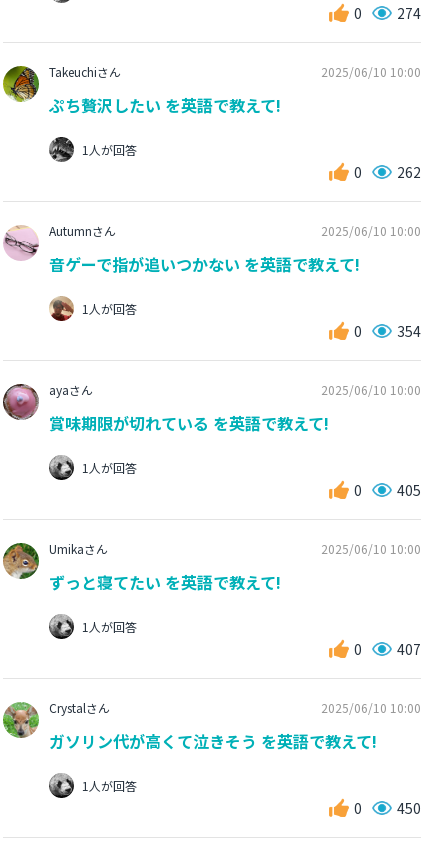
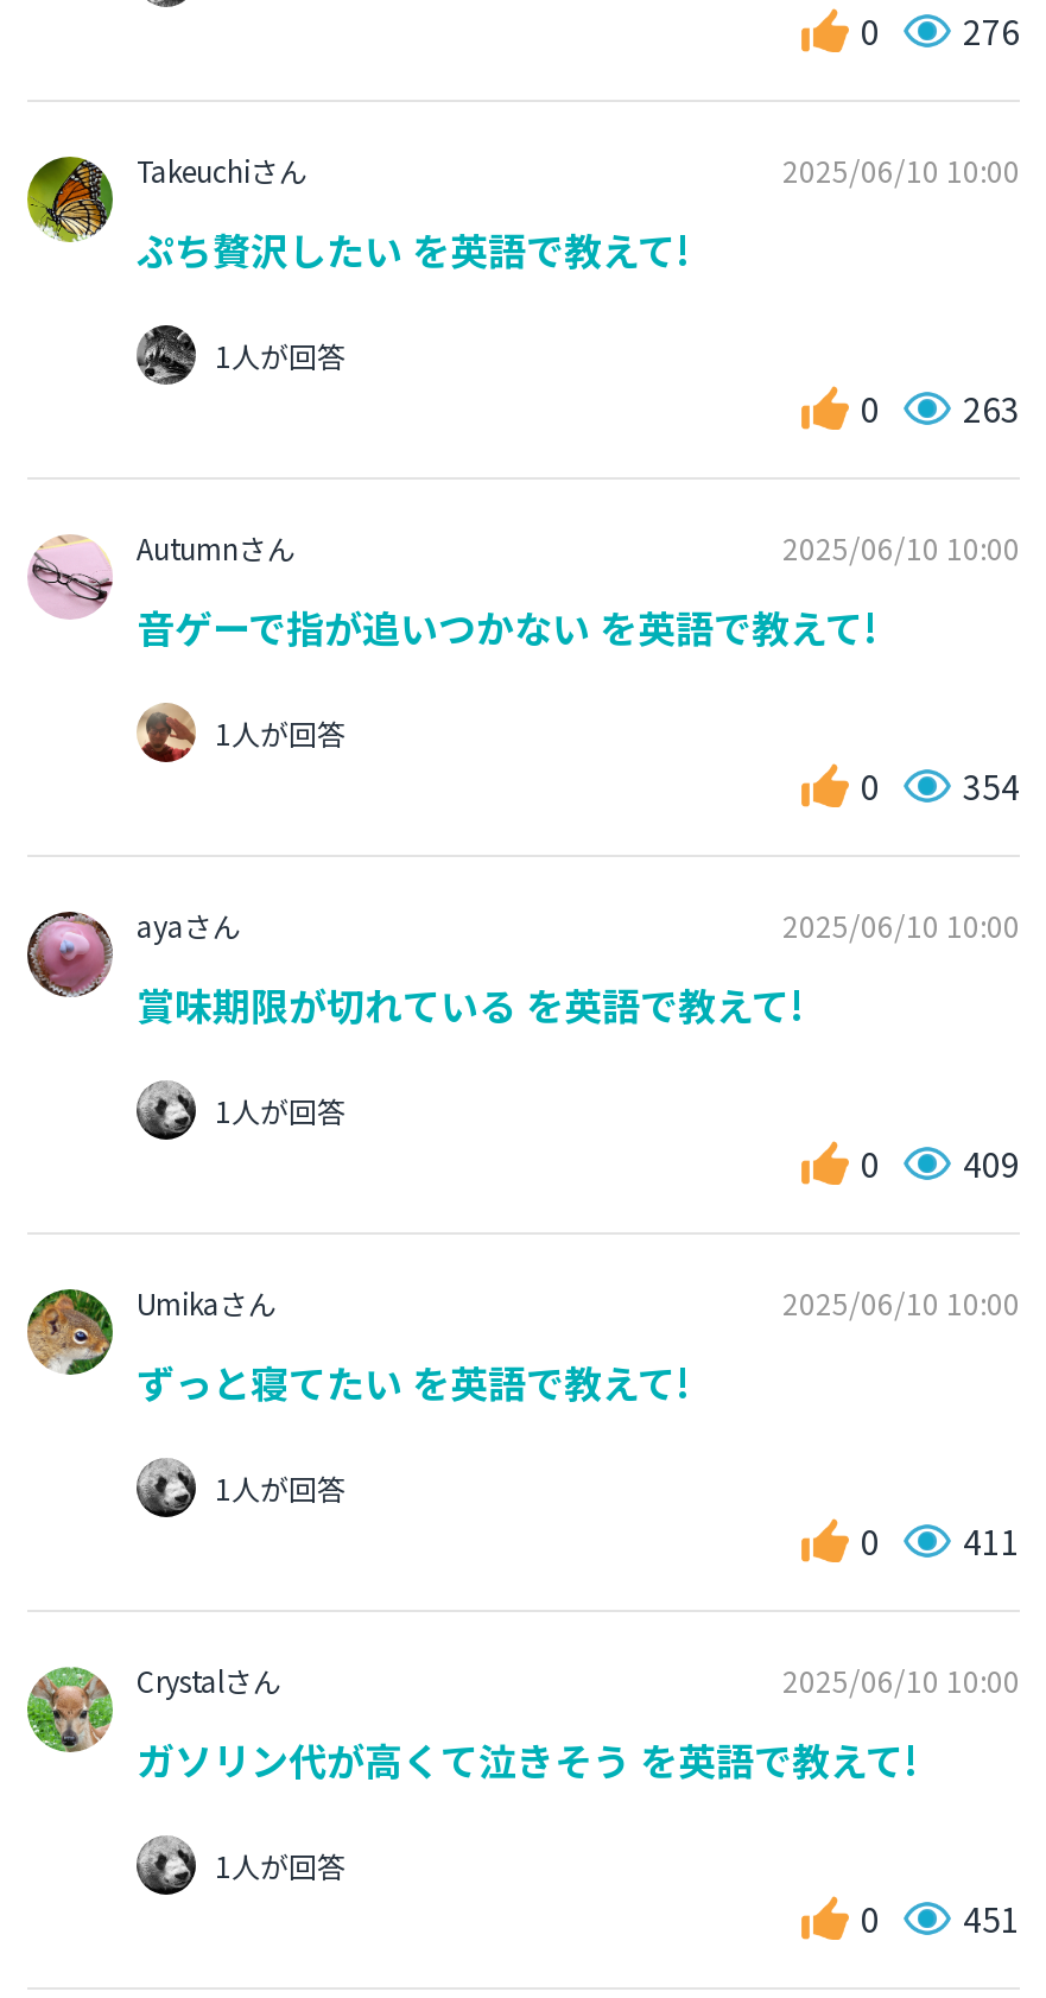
[354,3,421,23] 0 274 -> [861,7,1020,55] 0 276
[354,162,421,182] 0 262 -> [861,385,1020,432] 0 263
[354,480,421,500] 0 405 -> [861,1140,1020,1187] 0 409
[354,639,421,659] 0 407 -> [861,1517,1020,1565] 0 411
[354,798,421,818] 0 450 -> [861,1895,1020,1942] 0 451

